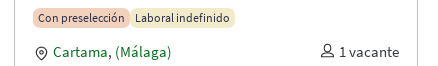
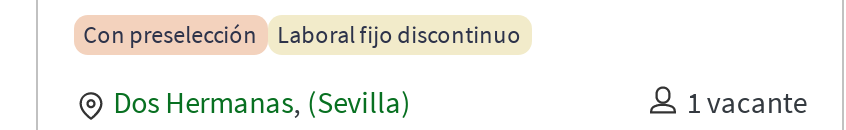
[135,10,230,25] Laboral indefinido -> [277,18,521,48] Laboral fijo discontinuo
[53,42,172,61] Cartama, (Málaga) -> [113,82,411,120] Dos Hermanas, (Sevilla)

